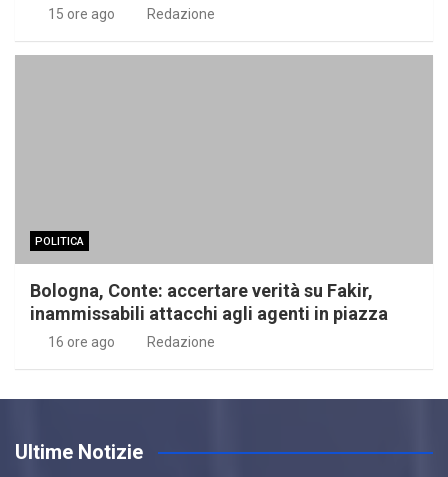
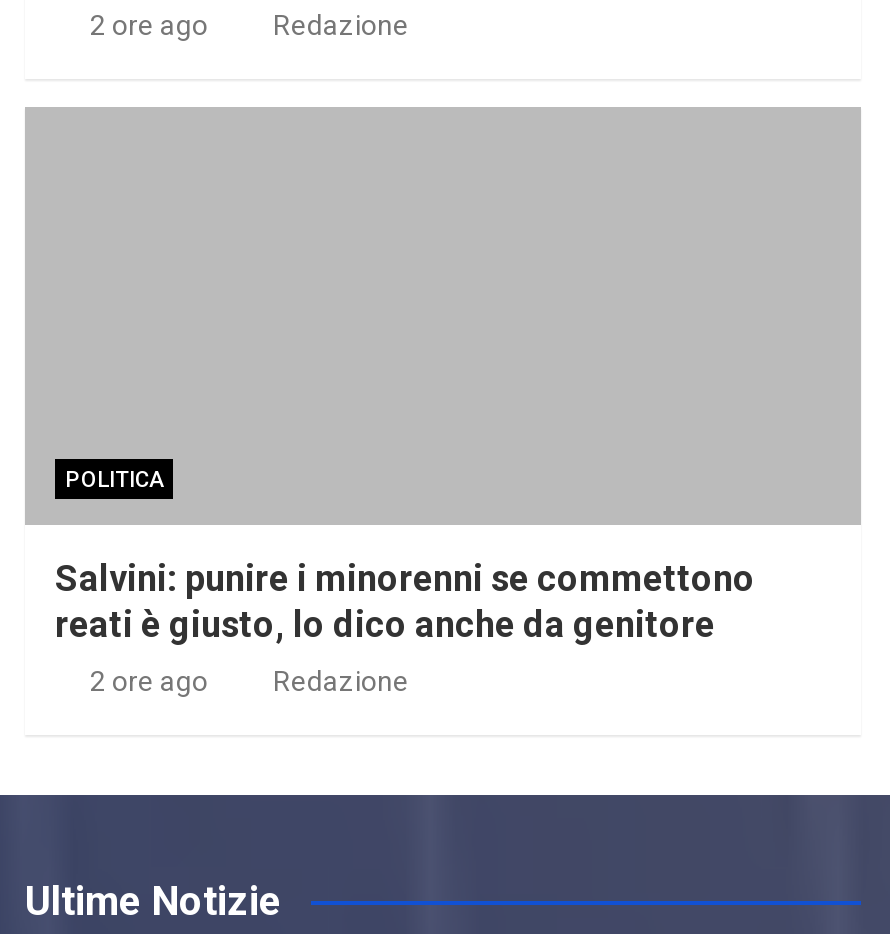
[47,6,114,22] 15 ore ago -> [90,9,208,41] 2 ore ago
[30,280,388,324] Bologna, Conte: accertare verità su Fakir, | inammissabili attacchi agli agenti in piazza -> [55,557,755,645] Salvini: punire i minorenni se commettono | reati è giusto, lo dico anche da genitore
[47,334,114,350] 16 ore ago -> [90,665,208,697] 2 ore ago

